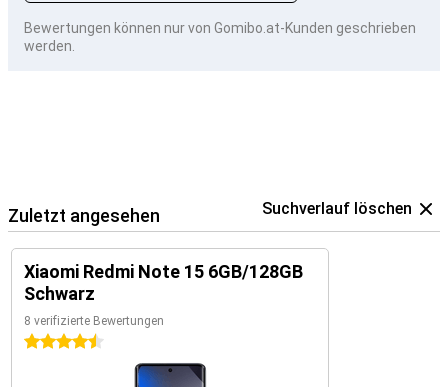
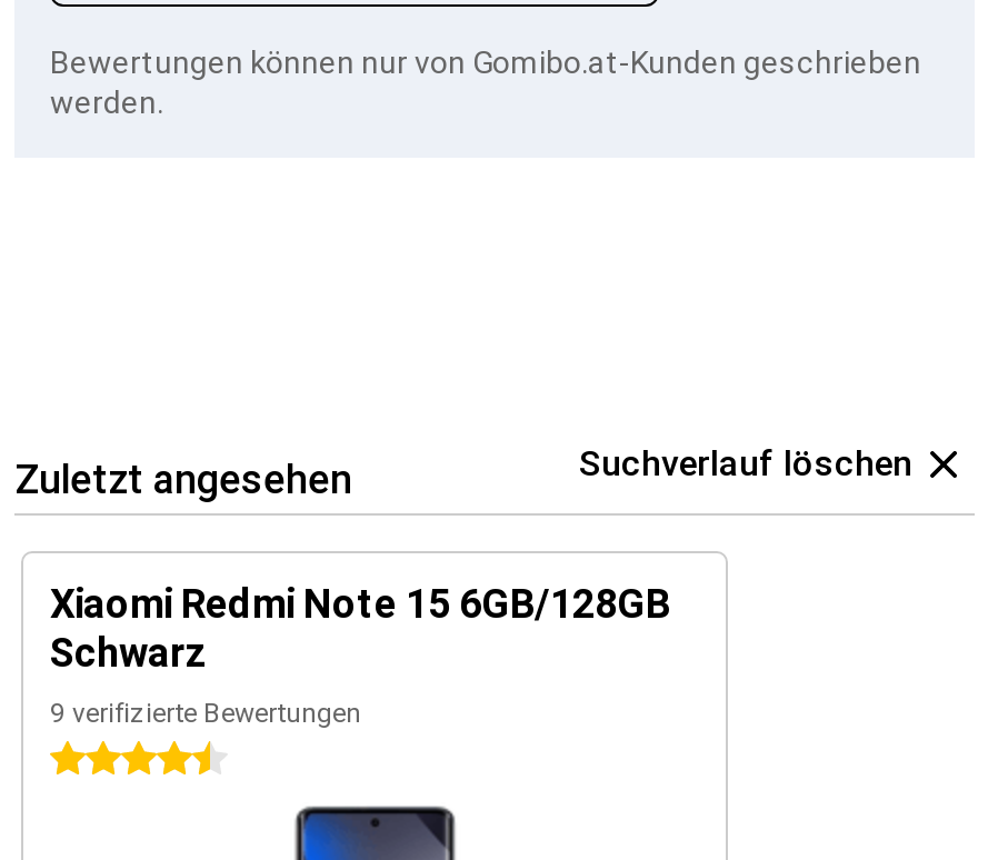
[24,314,164,328] 8 verifizierte Bewertungen -> [50,698,361,729] 9 verifizierte Bewertungen

